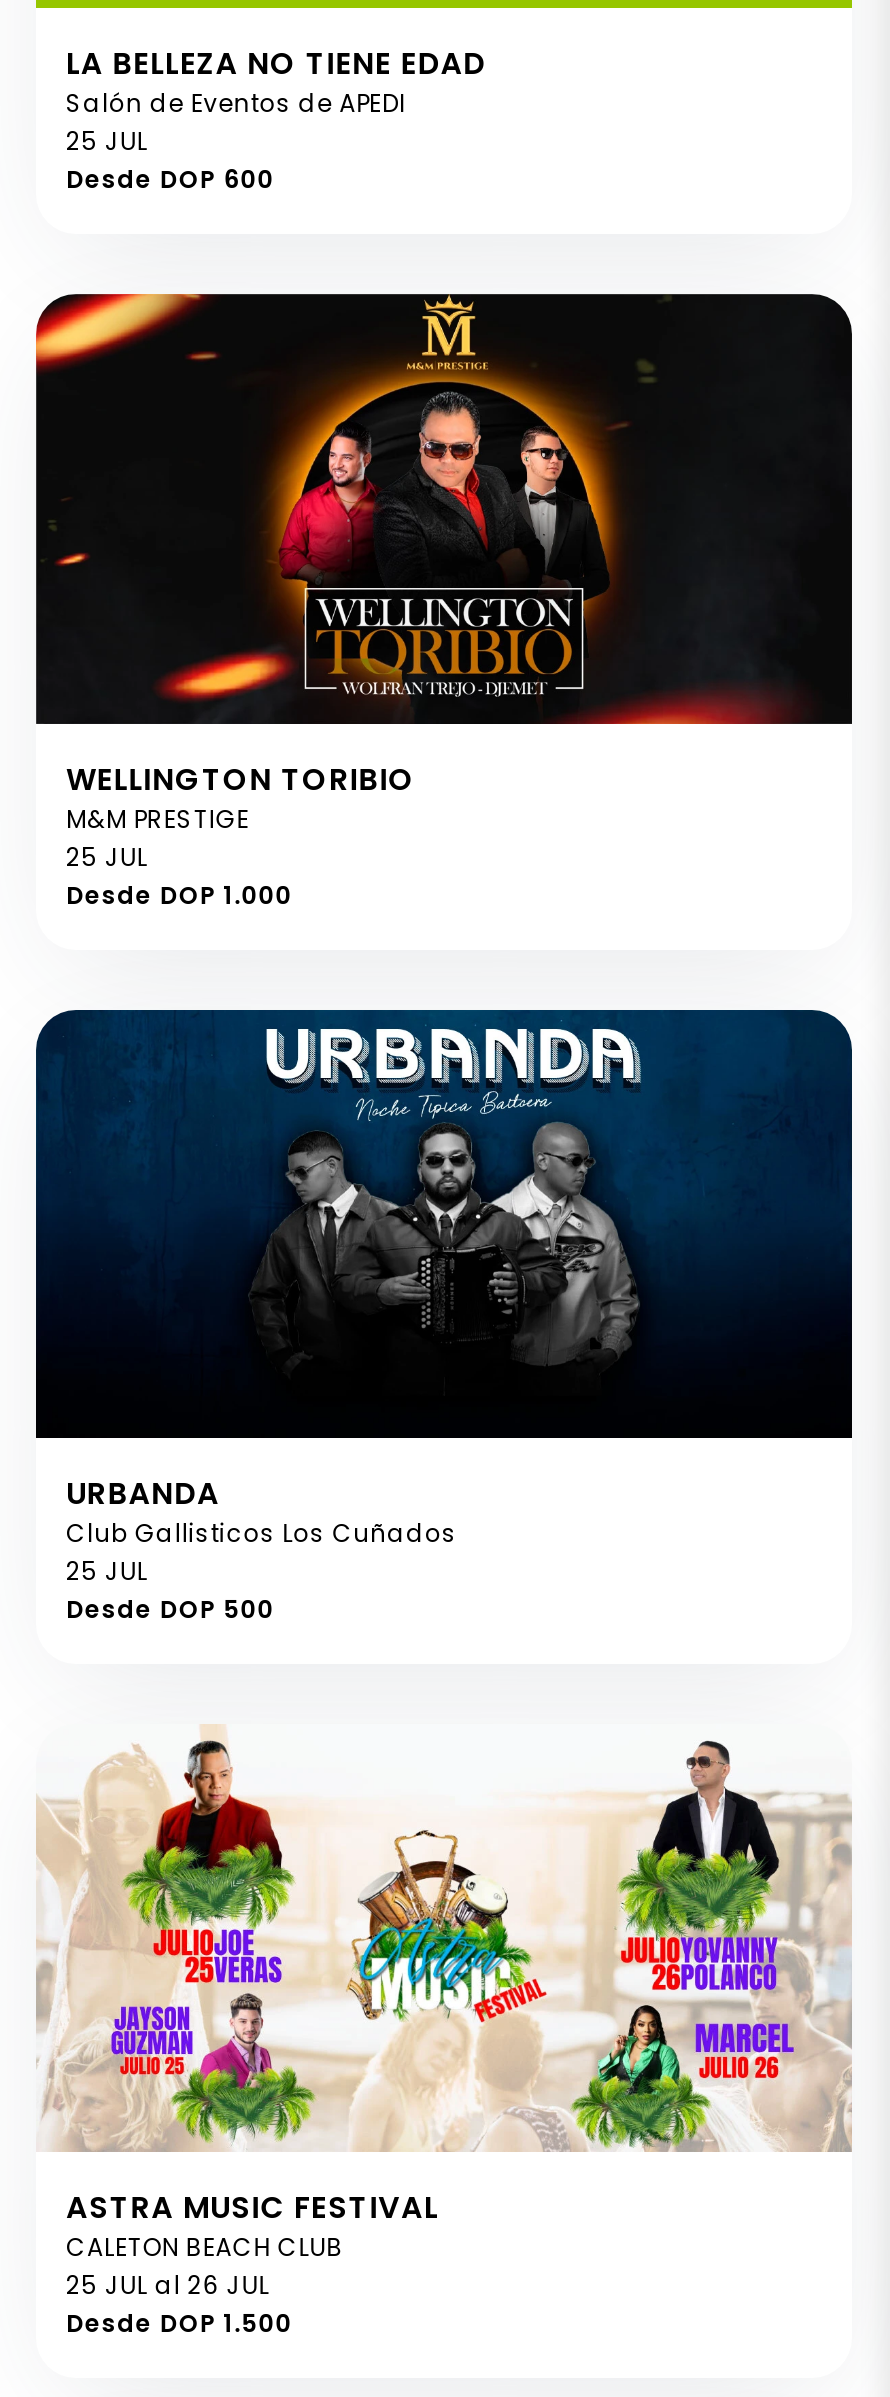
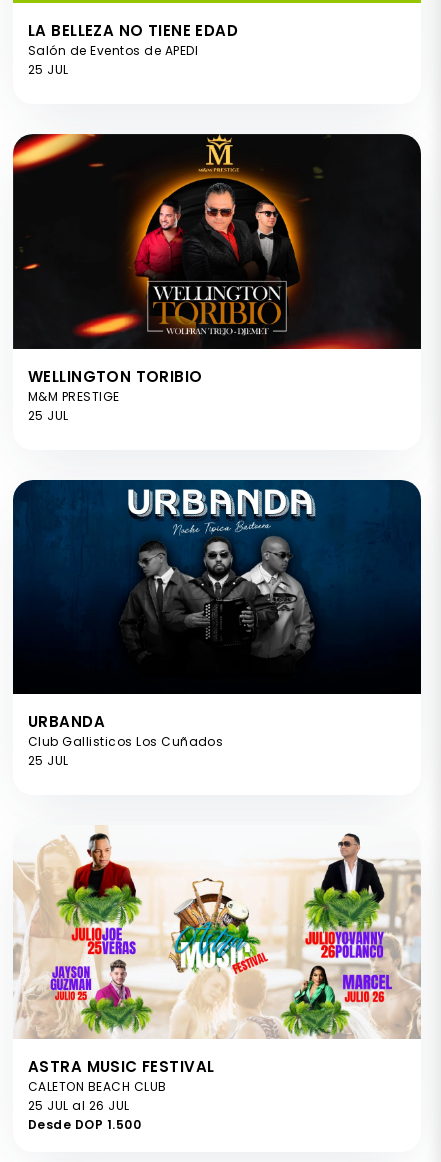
[66,163,274,197] Desde DOP 600 -> none
[66,877,292,911] Desde DOP 1.000 -> none
[66,1592,274,1626] Desde DOP 500 -> none

